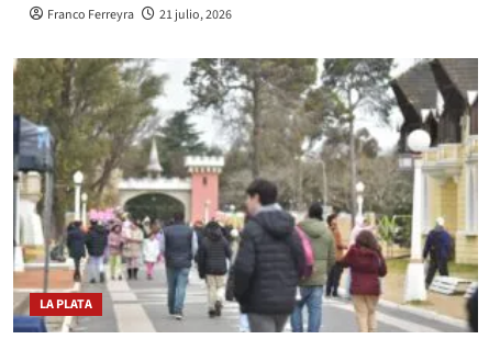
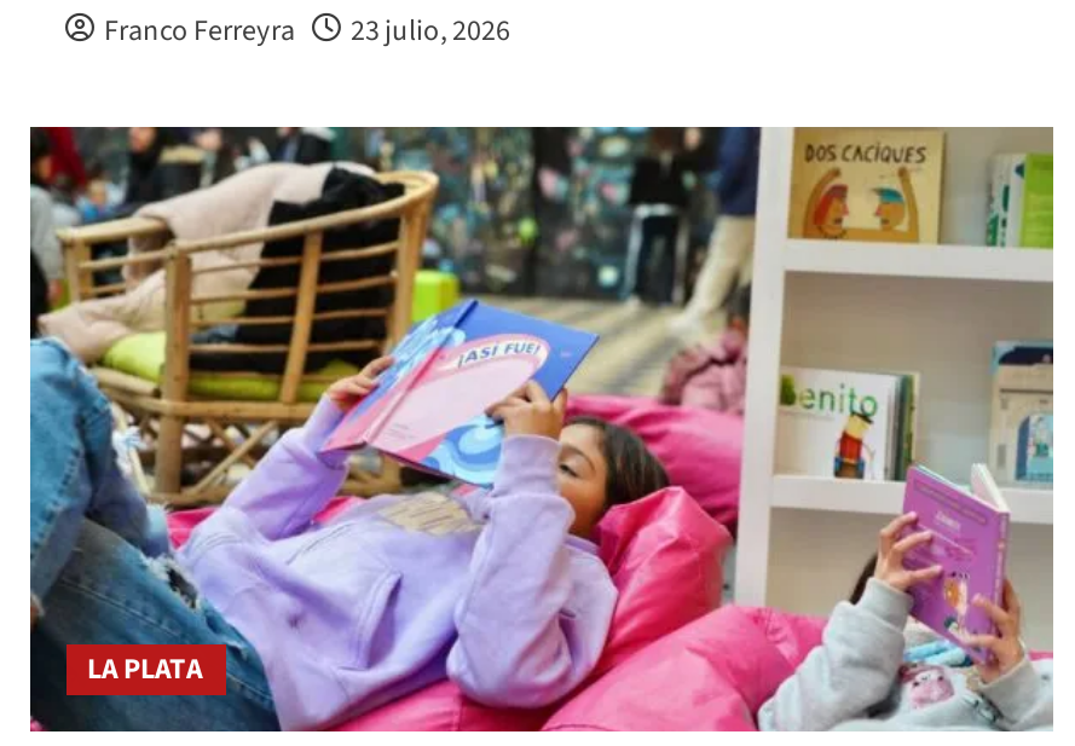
[47,5,231,24] Franco Ferreyra 21 julio, 2026 -> [104,11,510,52] Franco Ferreyra 23 julio, 2026
[12,57,479,334] [image] -> [28,125,1053,734] [image]

